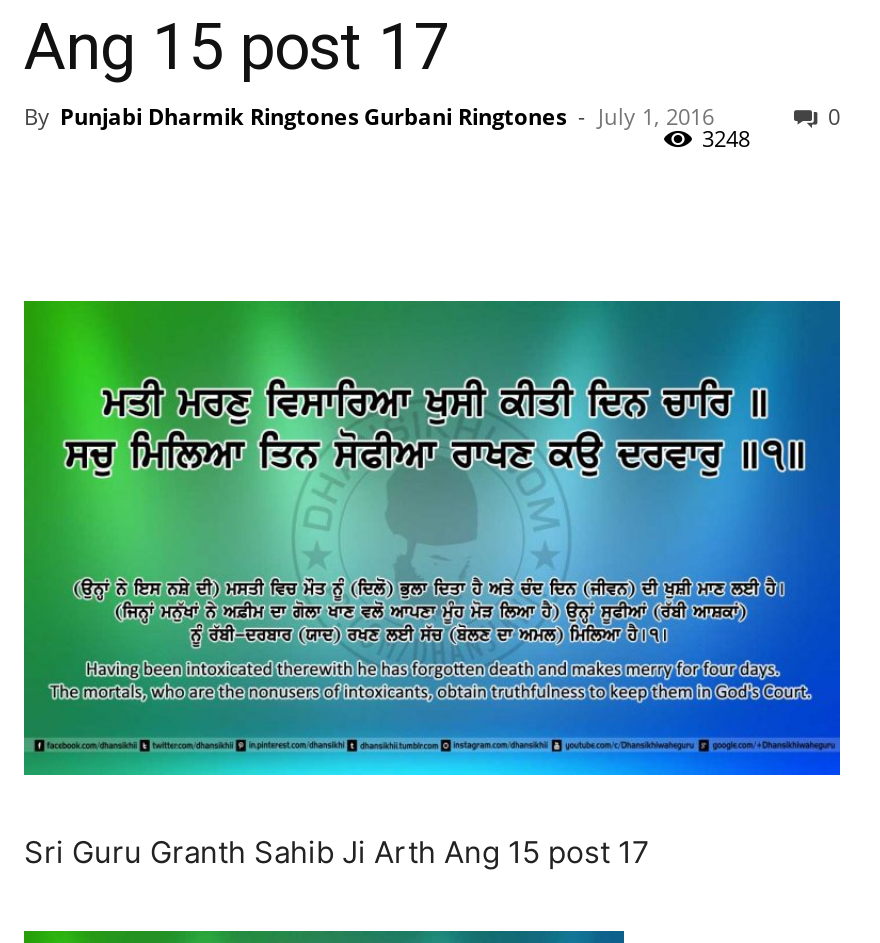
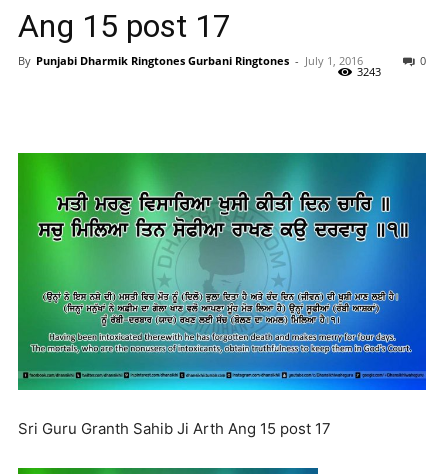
[702,123,750,153] 3248 -> [357,64,381,79] 3243

